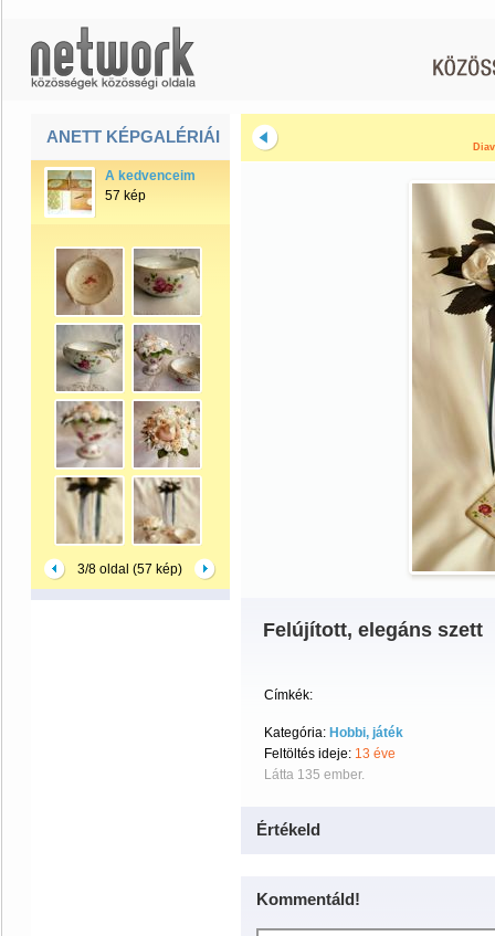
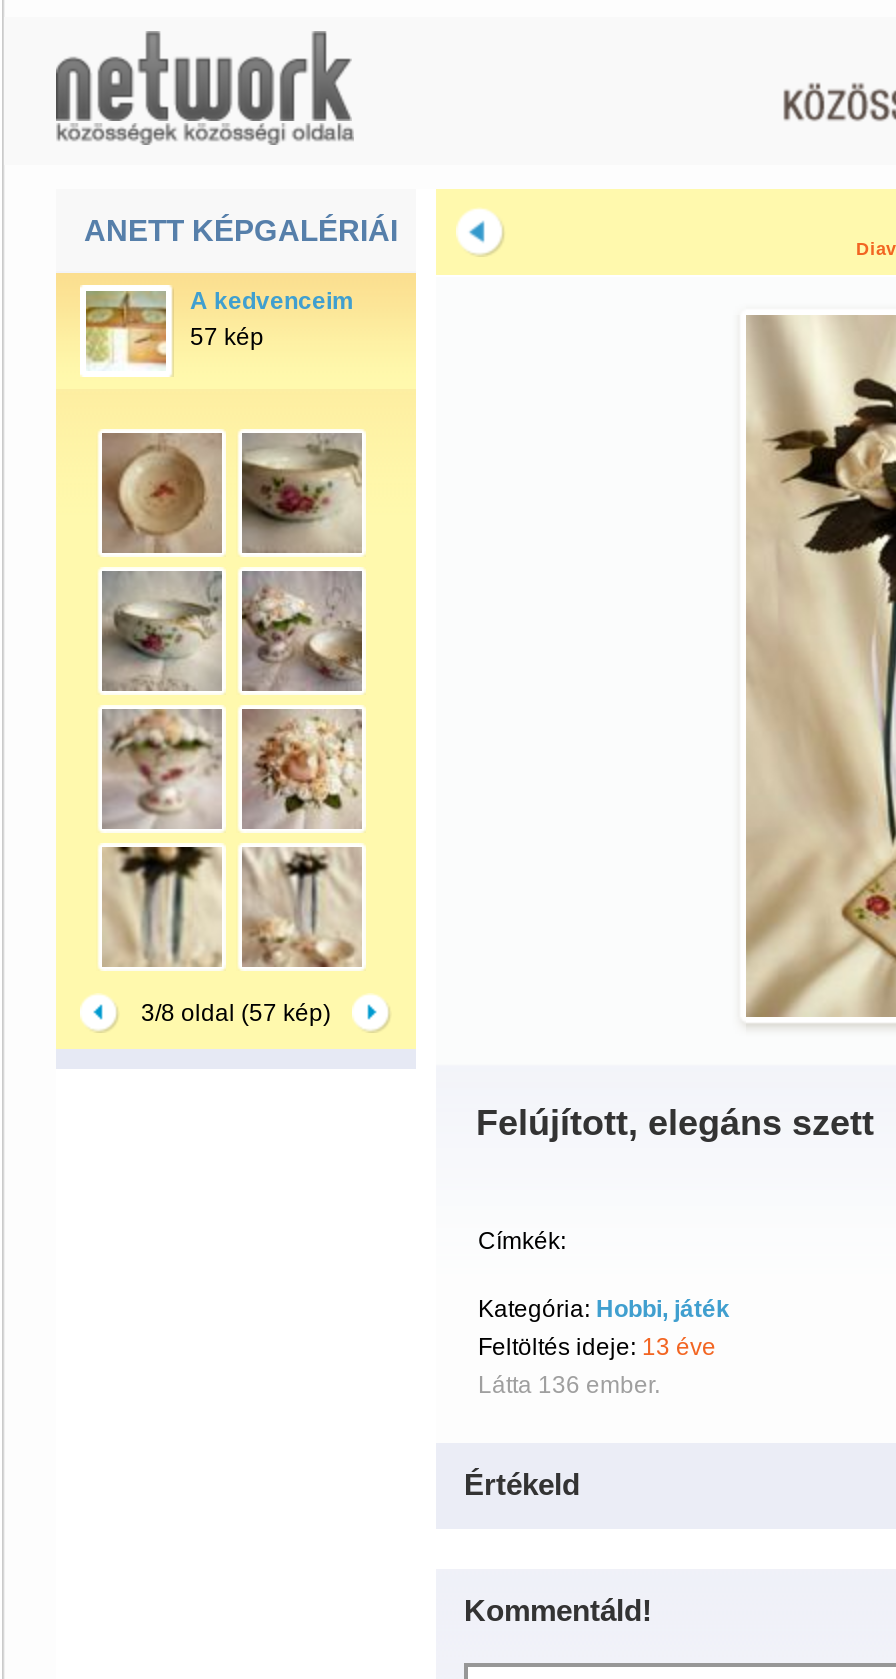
[264,767,365,782] Látta 135 ember. -> [478,1371,660,1399] Látta 136 ember.

